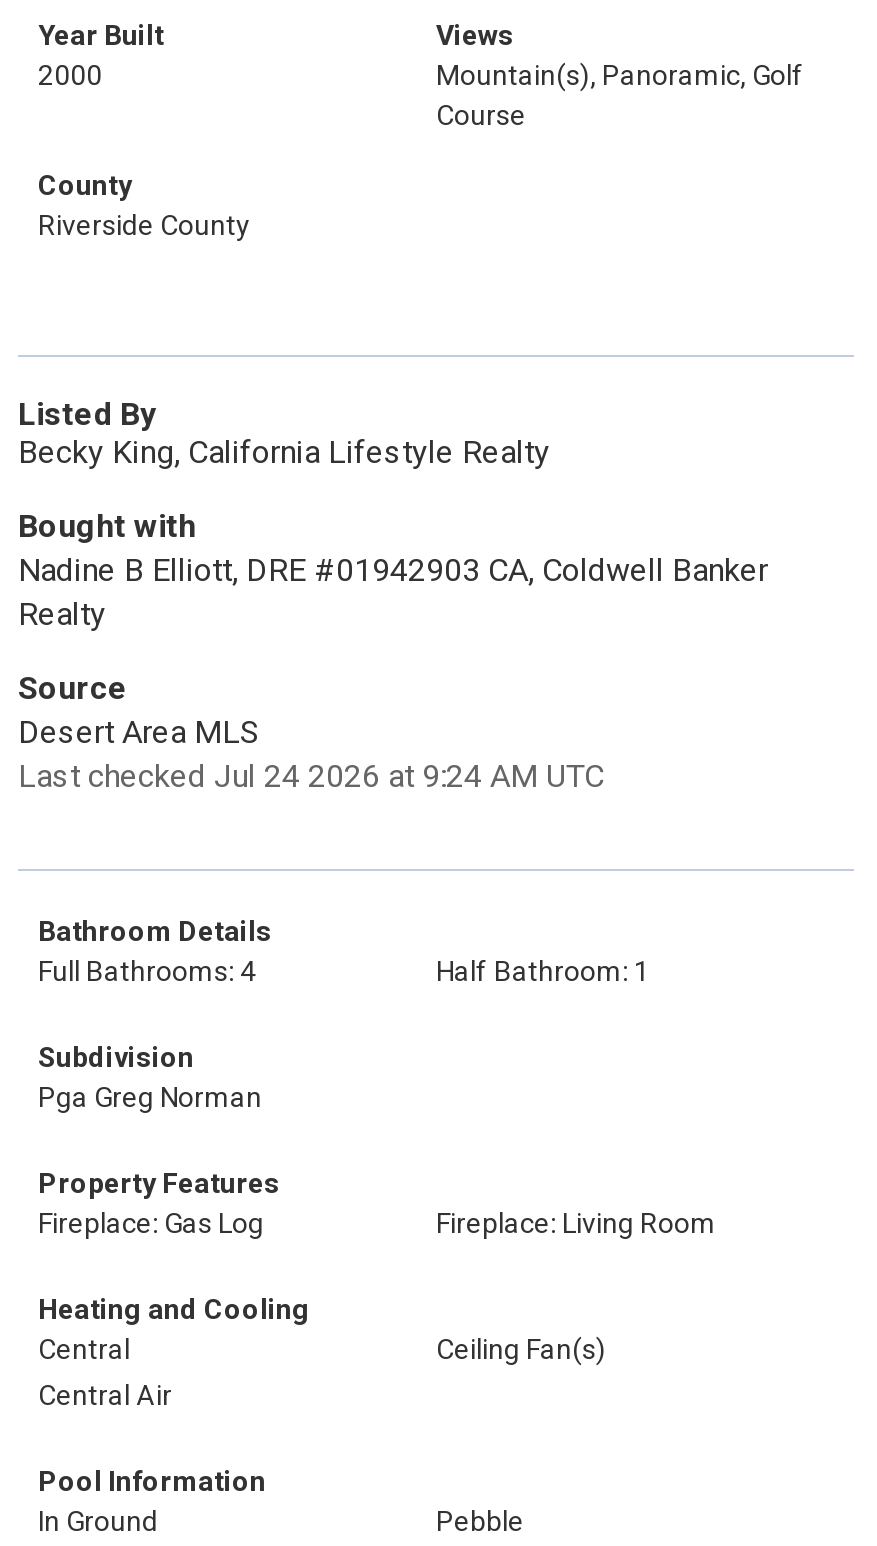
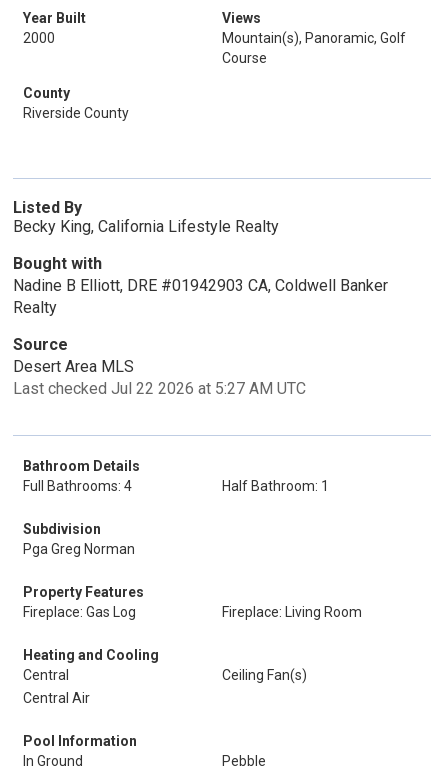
[18,757,604,795] Last checked Jul 24 2026 at 9:24 AM UTC -> [13,379,306,398] Last checked Jul 22 2026 at 5:27 AM UTC

